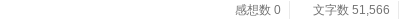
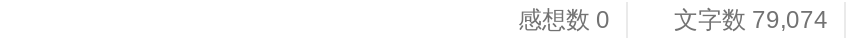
[313,3,390,17] 文字数 51,566 -> [674,6,828,34] 文字数 79,074

